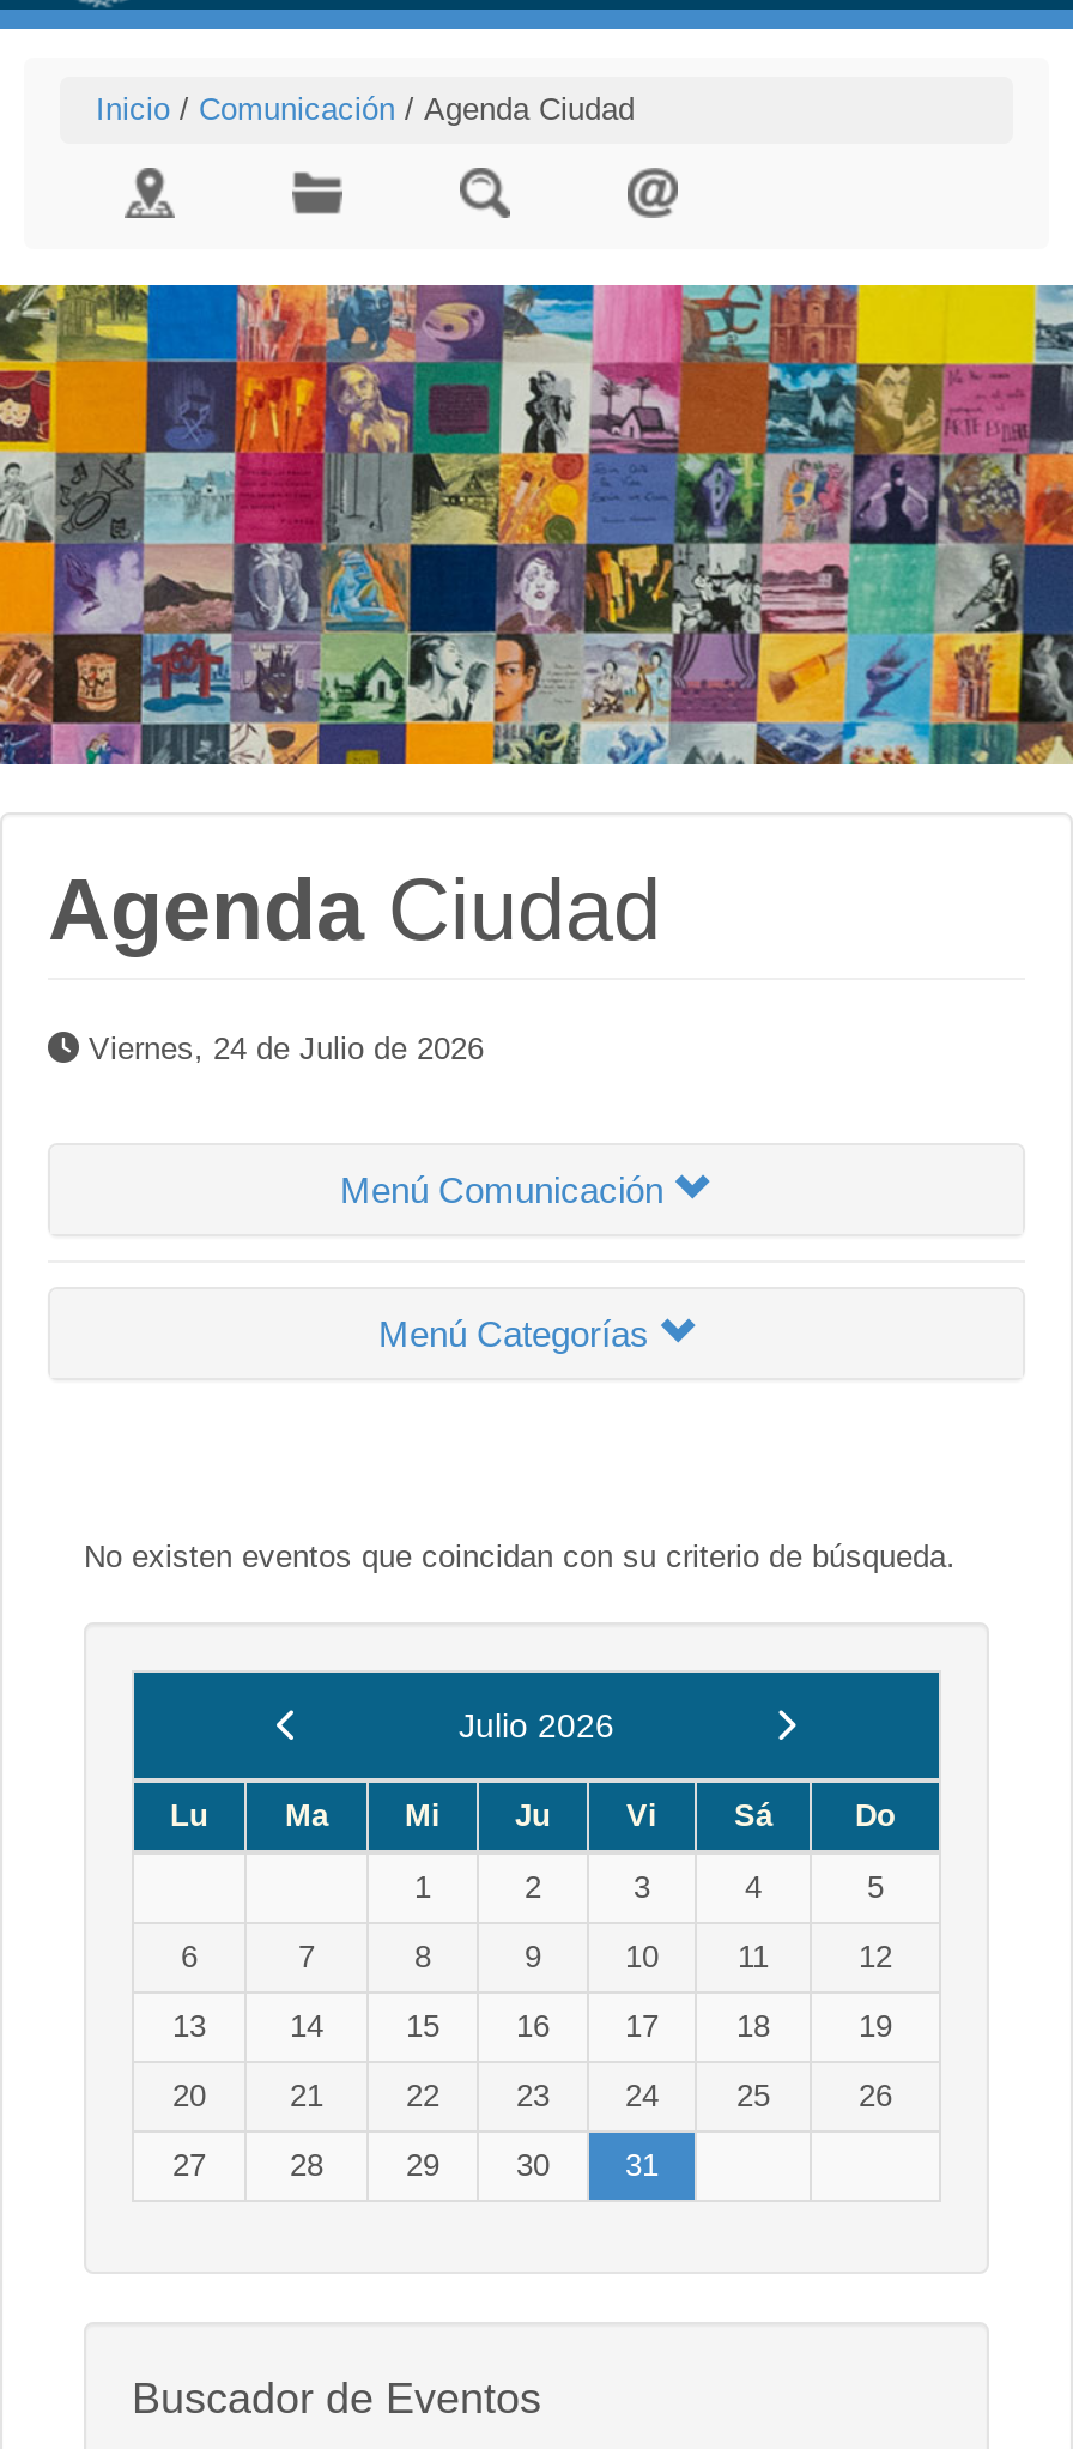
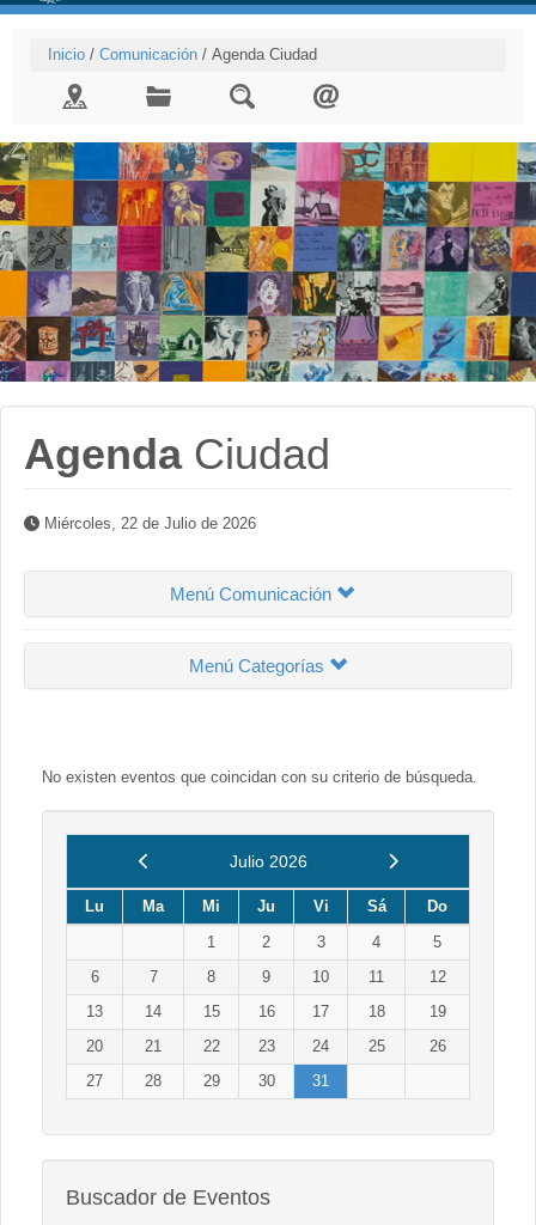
[79,1030,484,1066] Viernes, 24 de Julio de 2026 -> [39,514,256,532] Miércoles, 22 de Julio de 2026

